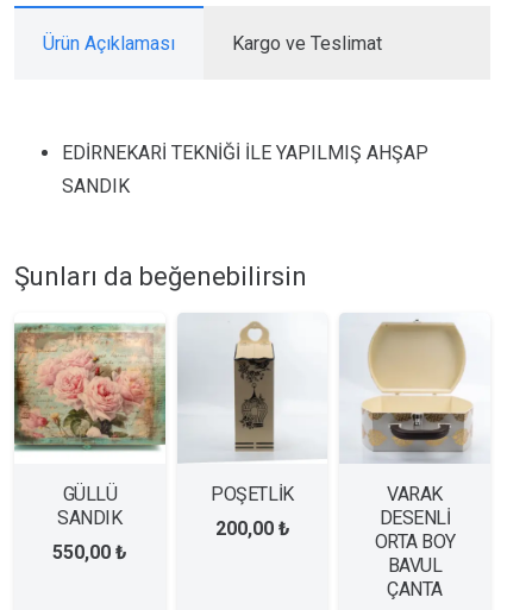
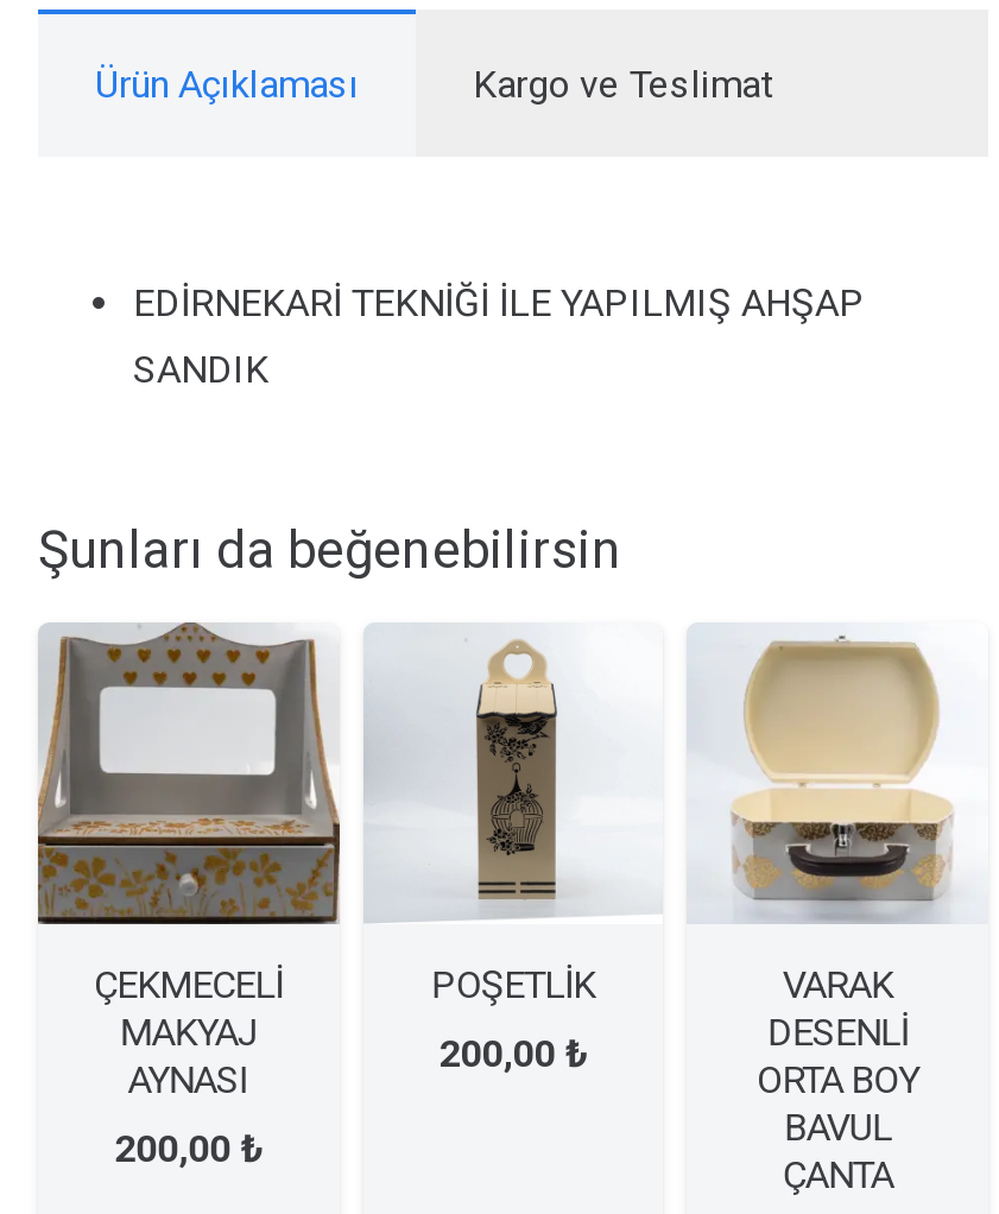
[13,313,167,529] [image] | GÜLLÜ | SANDIK -> [36,620,342,1102] [image] | ÇEKMECELİ | MAKYAJ | AYNASI
[53,541,127,563] 550,00 ₺ -> [115,1125,262,1171] 200,00 ₺

